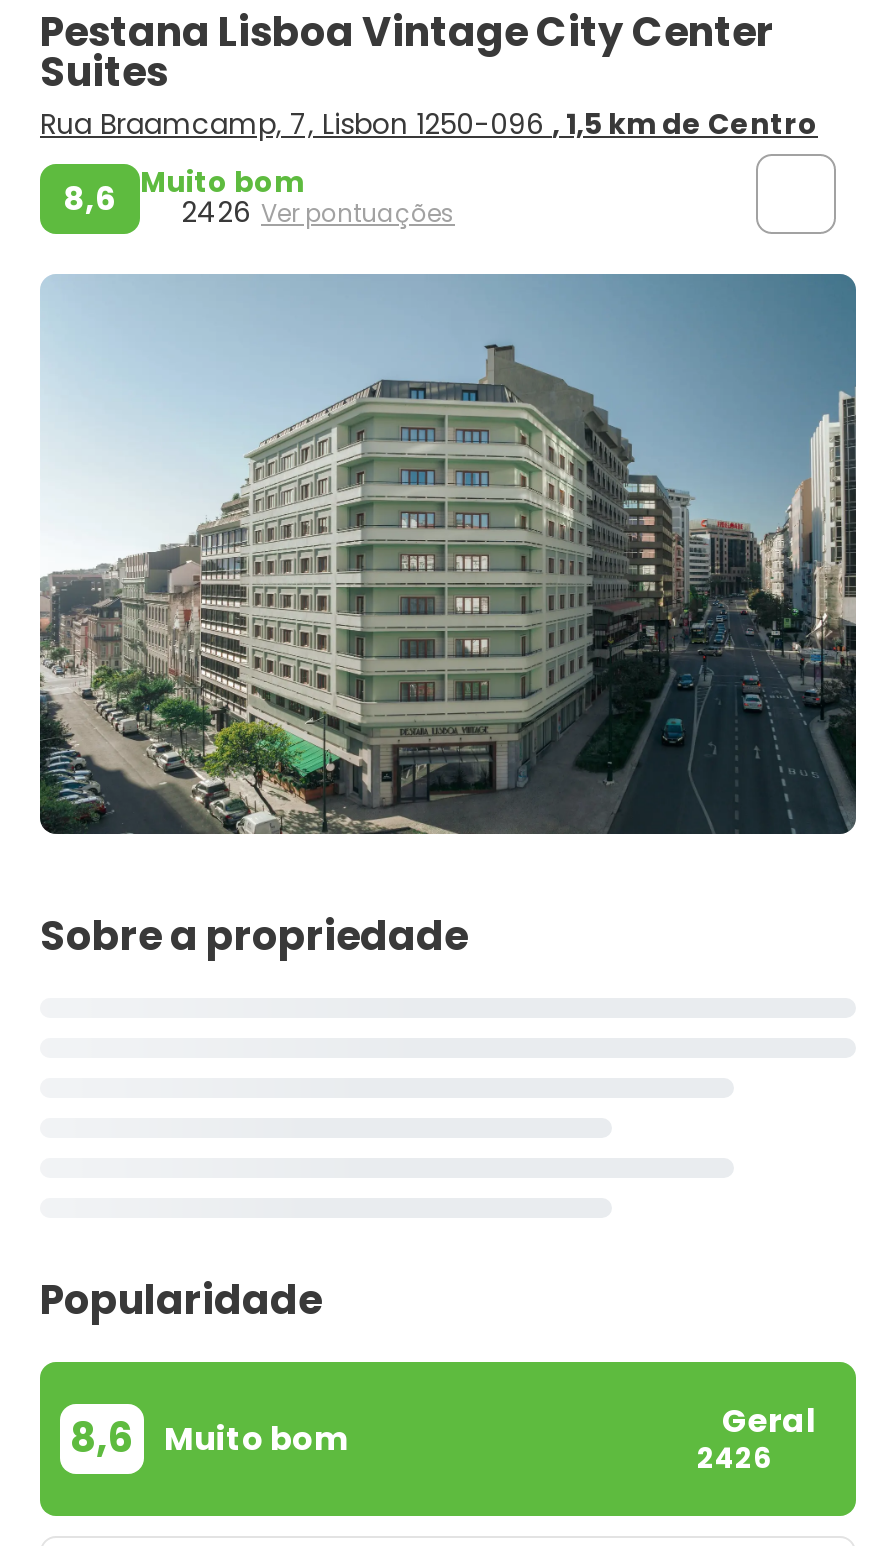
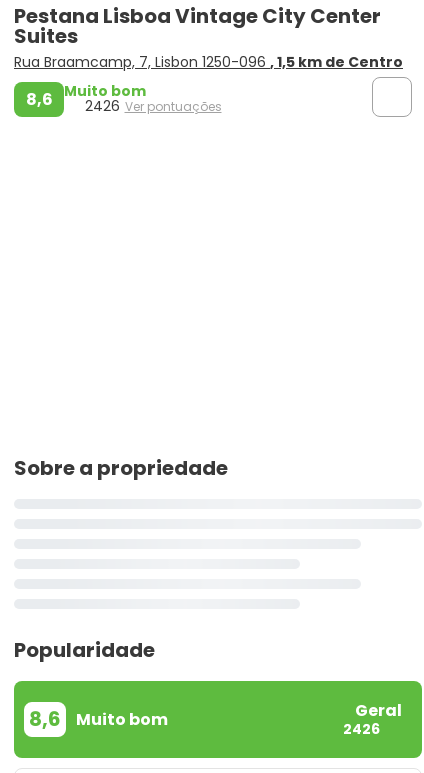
[38,272,858,836] [image] -> none

